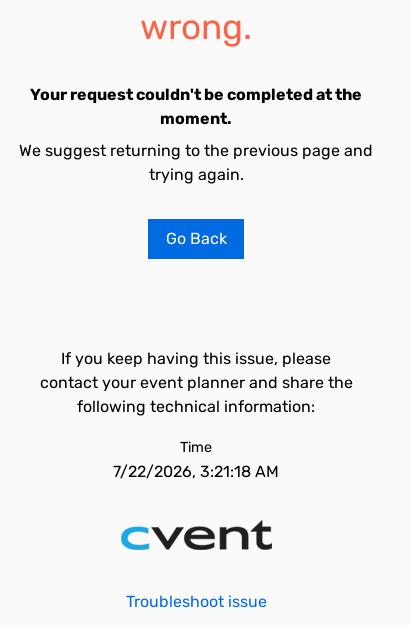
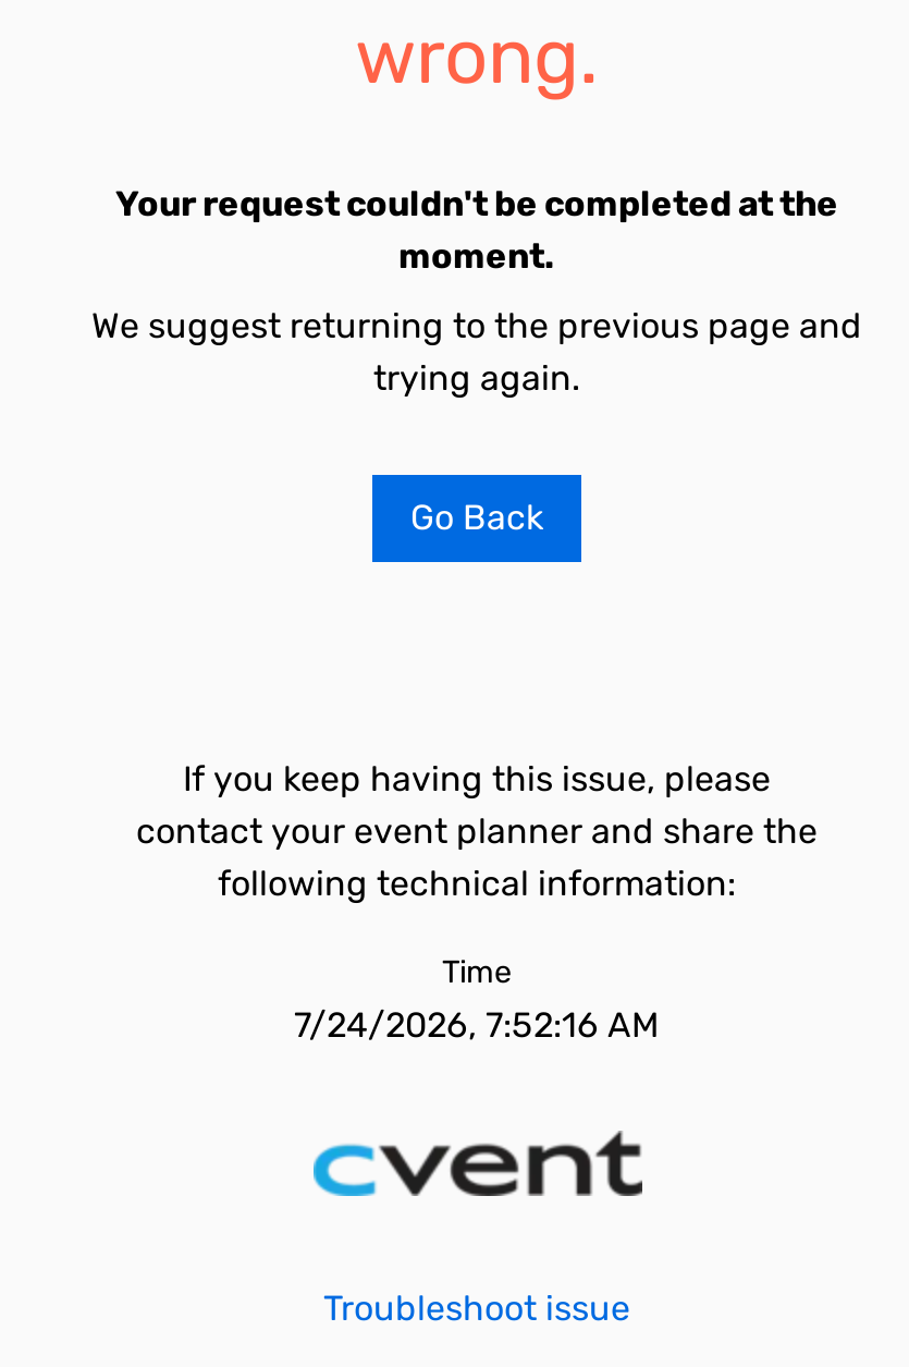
[113,462,279,481] 7/22/2026, 3:21:18 AM -> [294,1004,660,1046] 7/24/2026, 7:52:16 AM

